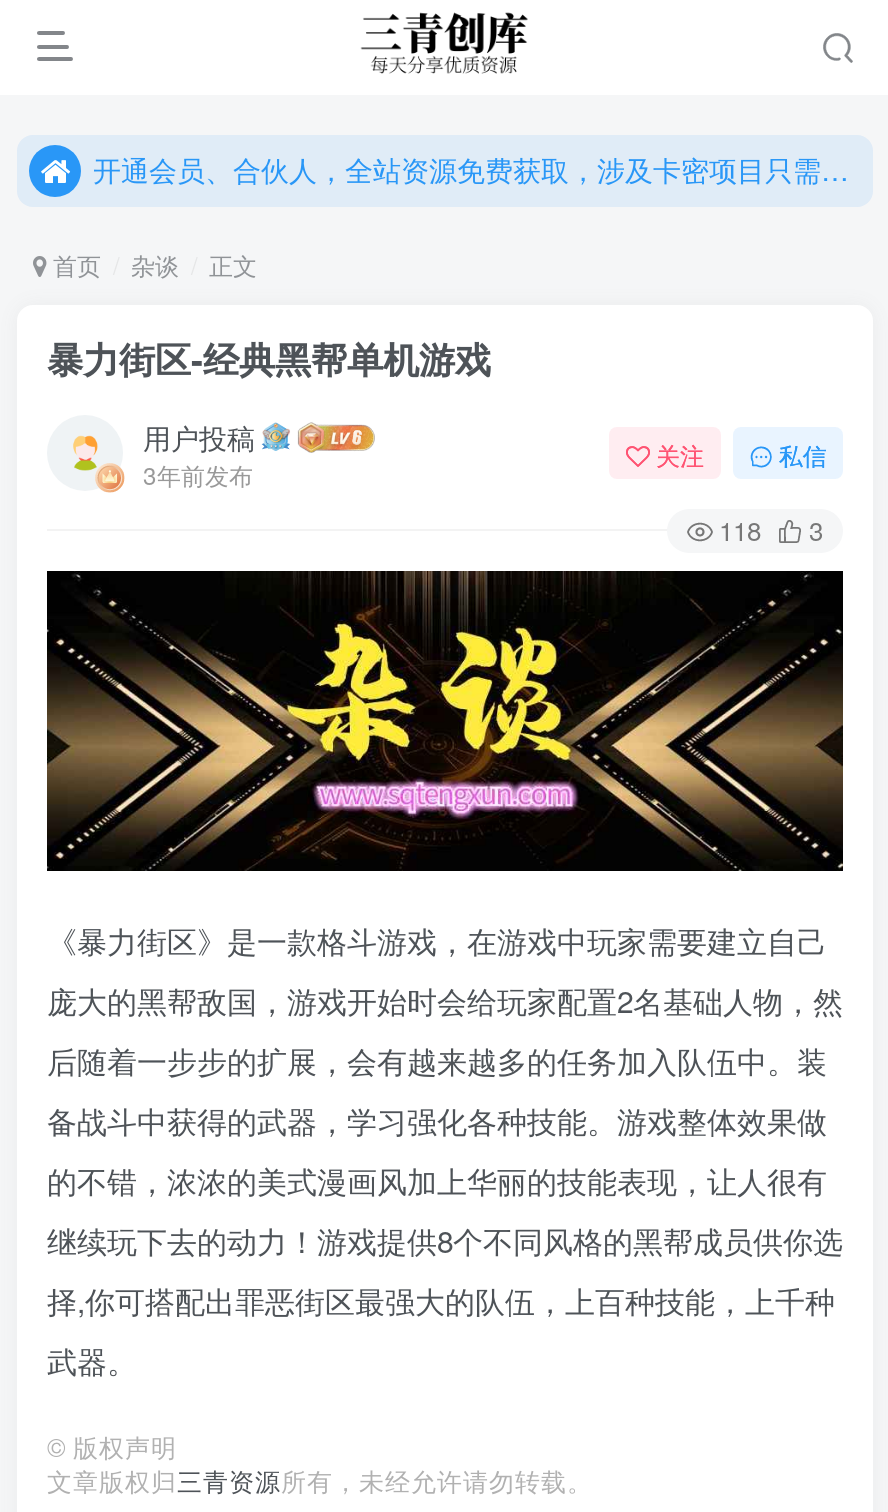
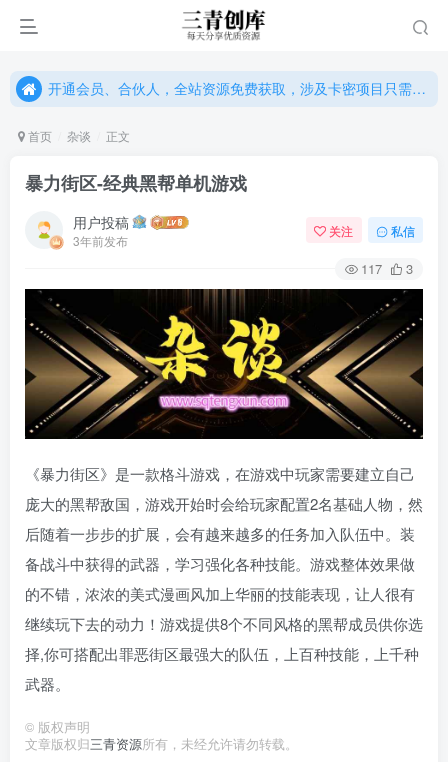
[719,512,823,550] 118 3 -> [361,259,413,278] 117 3

